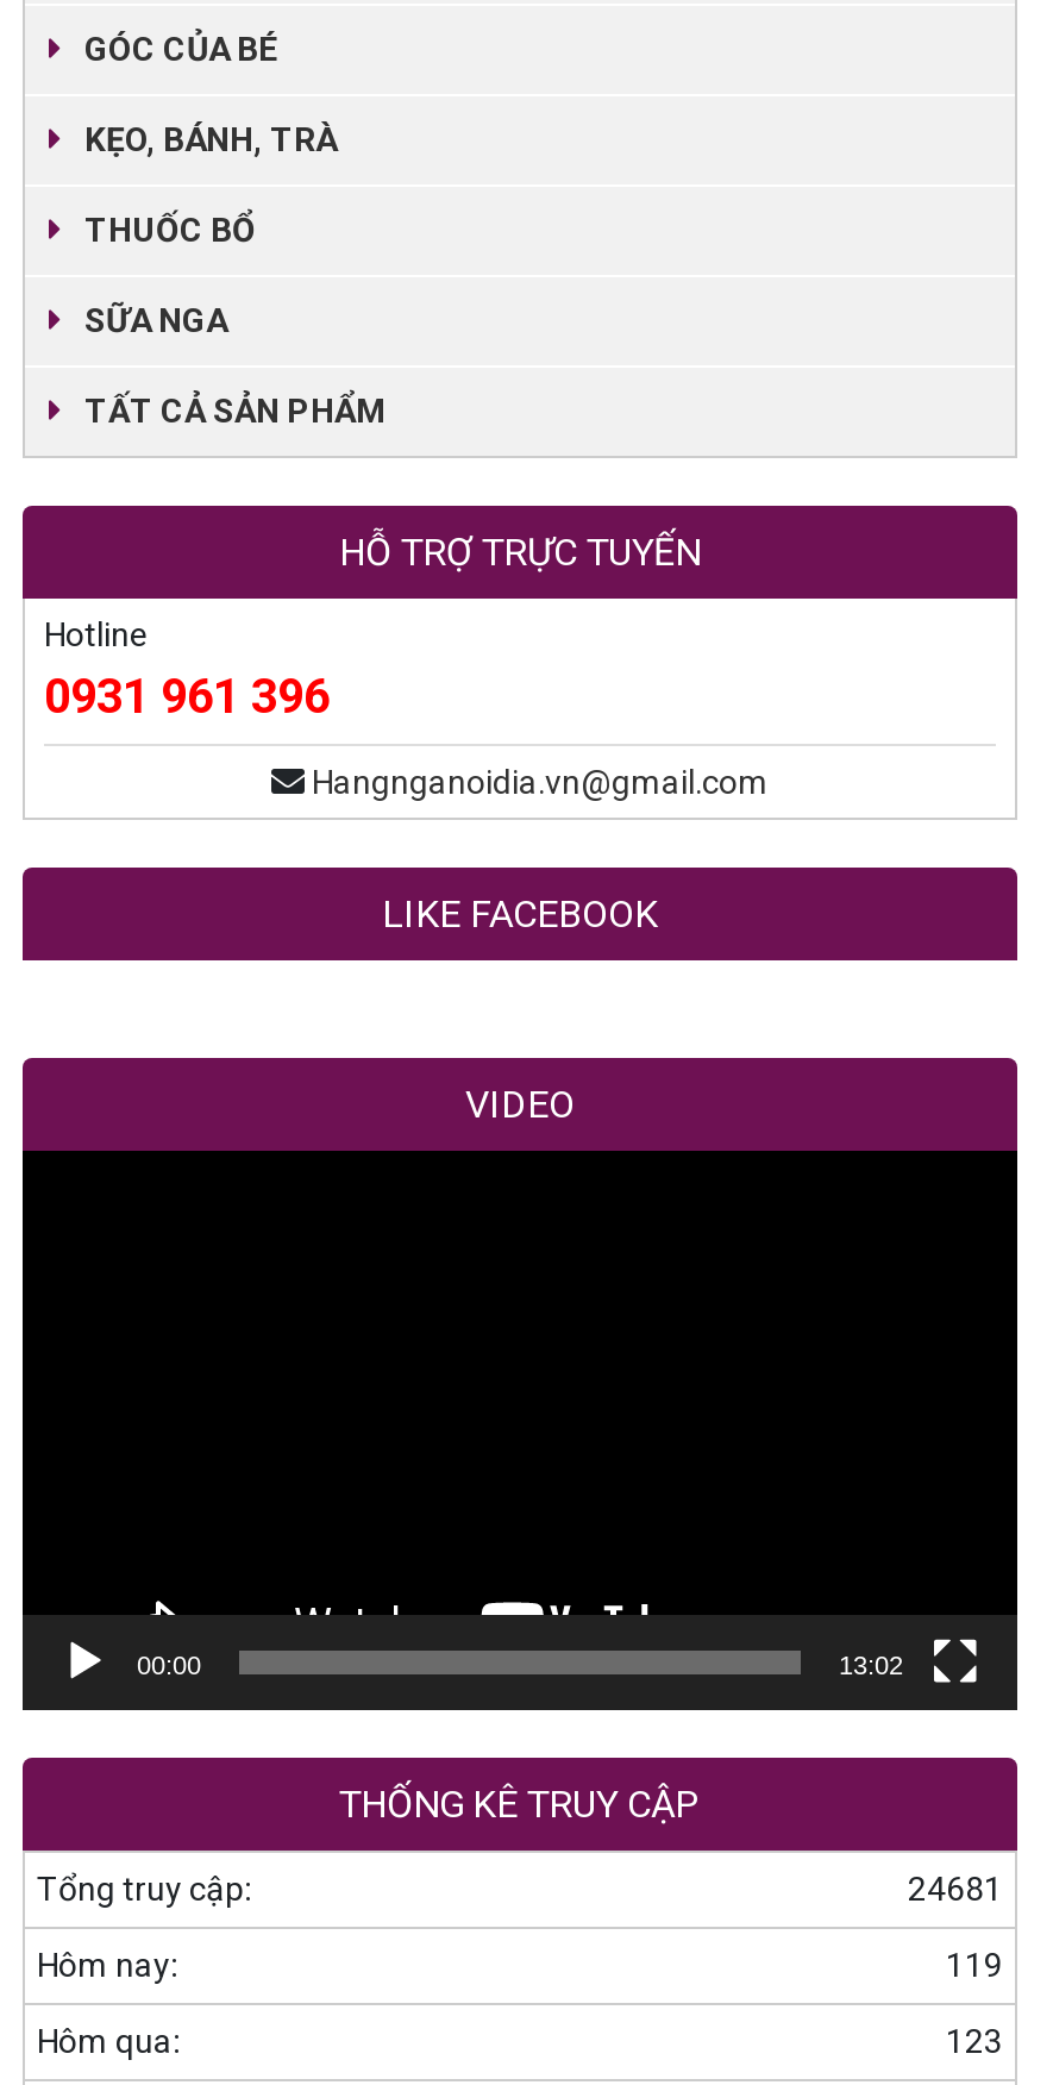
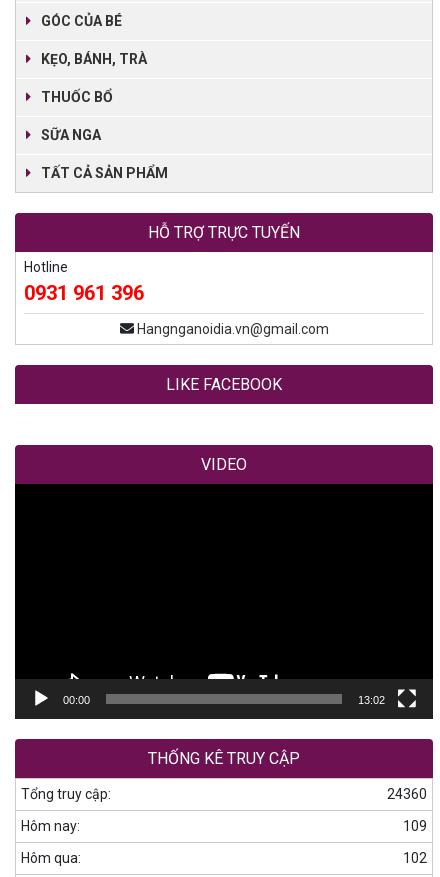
[908,1869,1003,1907] 24681 -> [387,786,427,802] 24360
[946,1945,1003,1983] 119 -> [403,818,427,834] 109
[946,2021,1003,2060] 123 -> [403,850,427,866] 102

